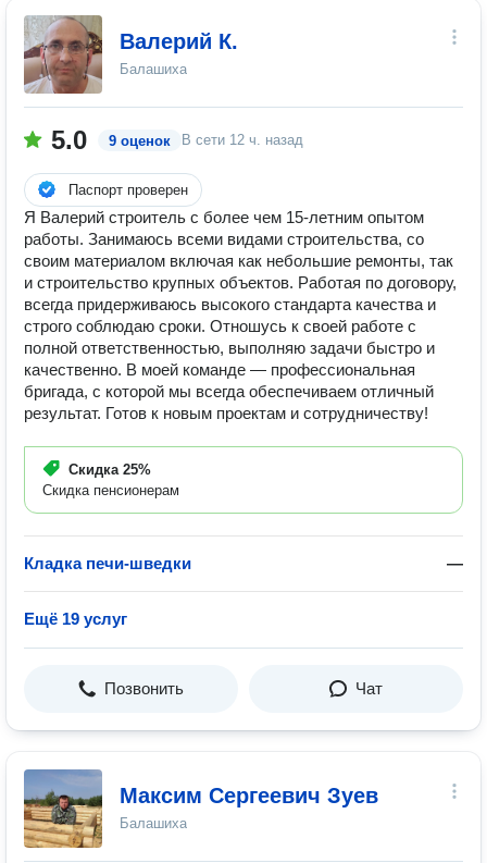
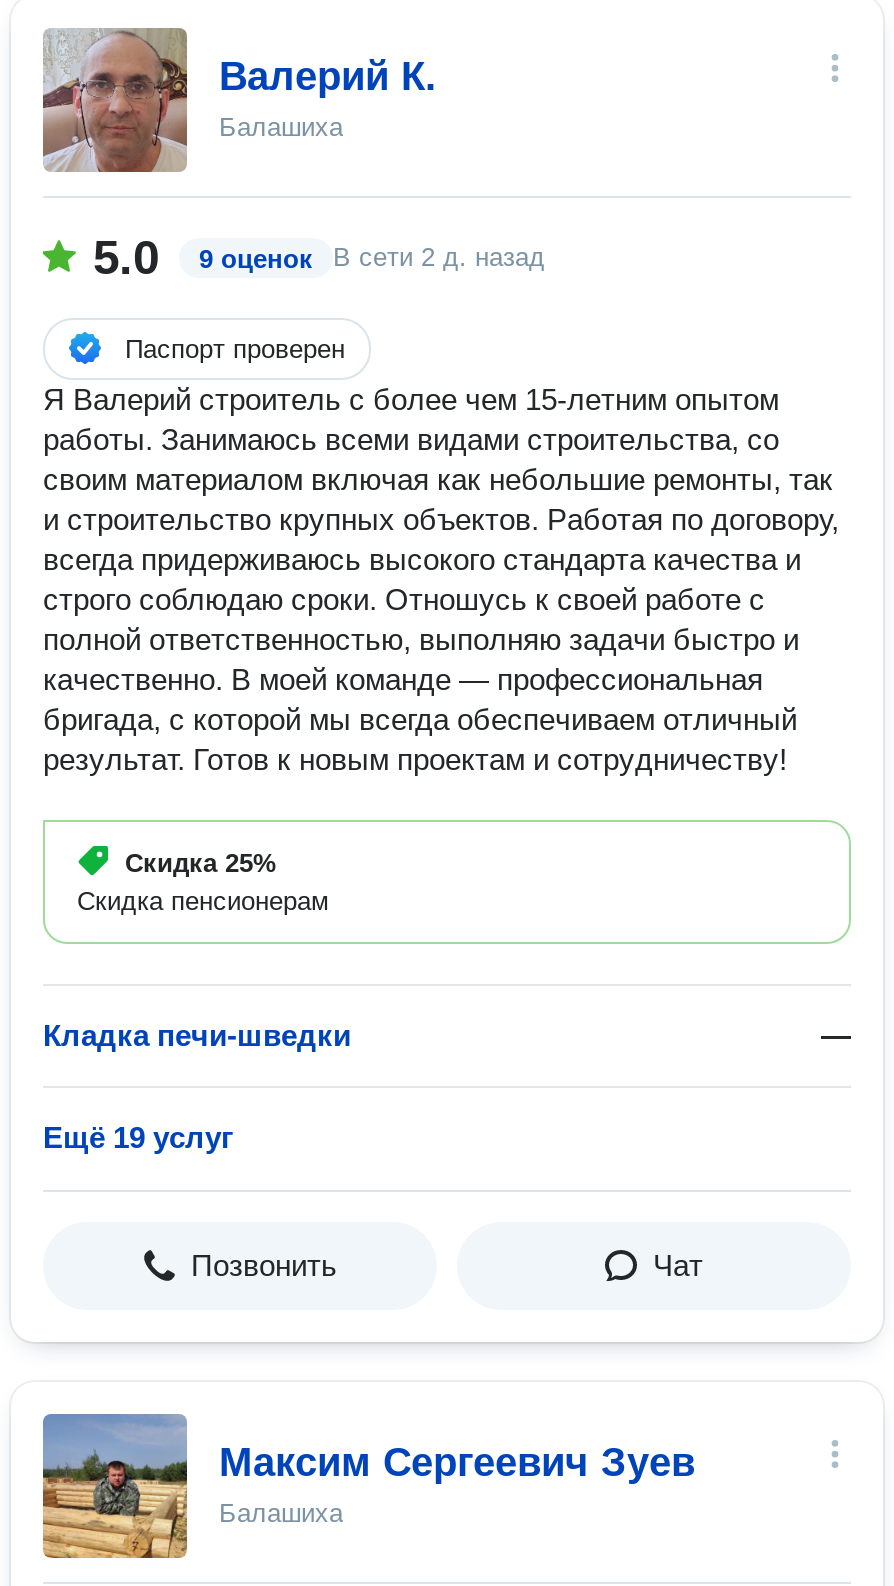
[51,125,303,155] 5.0 9 оценок В сети 12 ч. назад -> [93,230,545,284] 5.0 9 оценок В сети 2 д. назад

